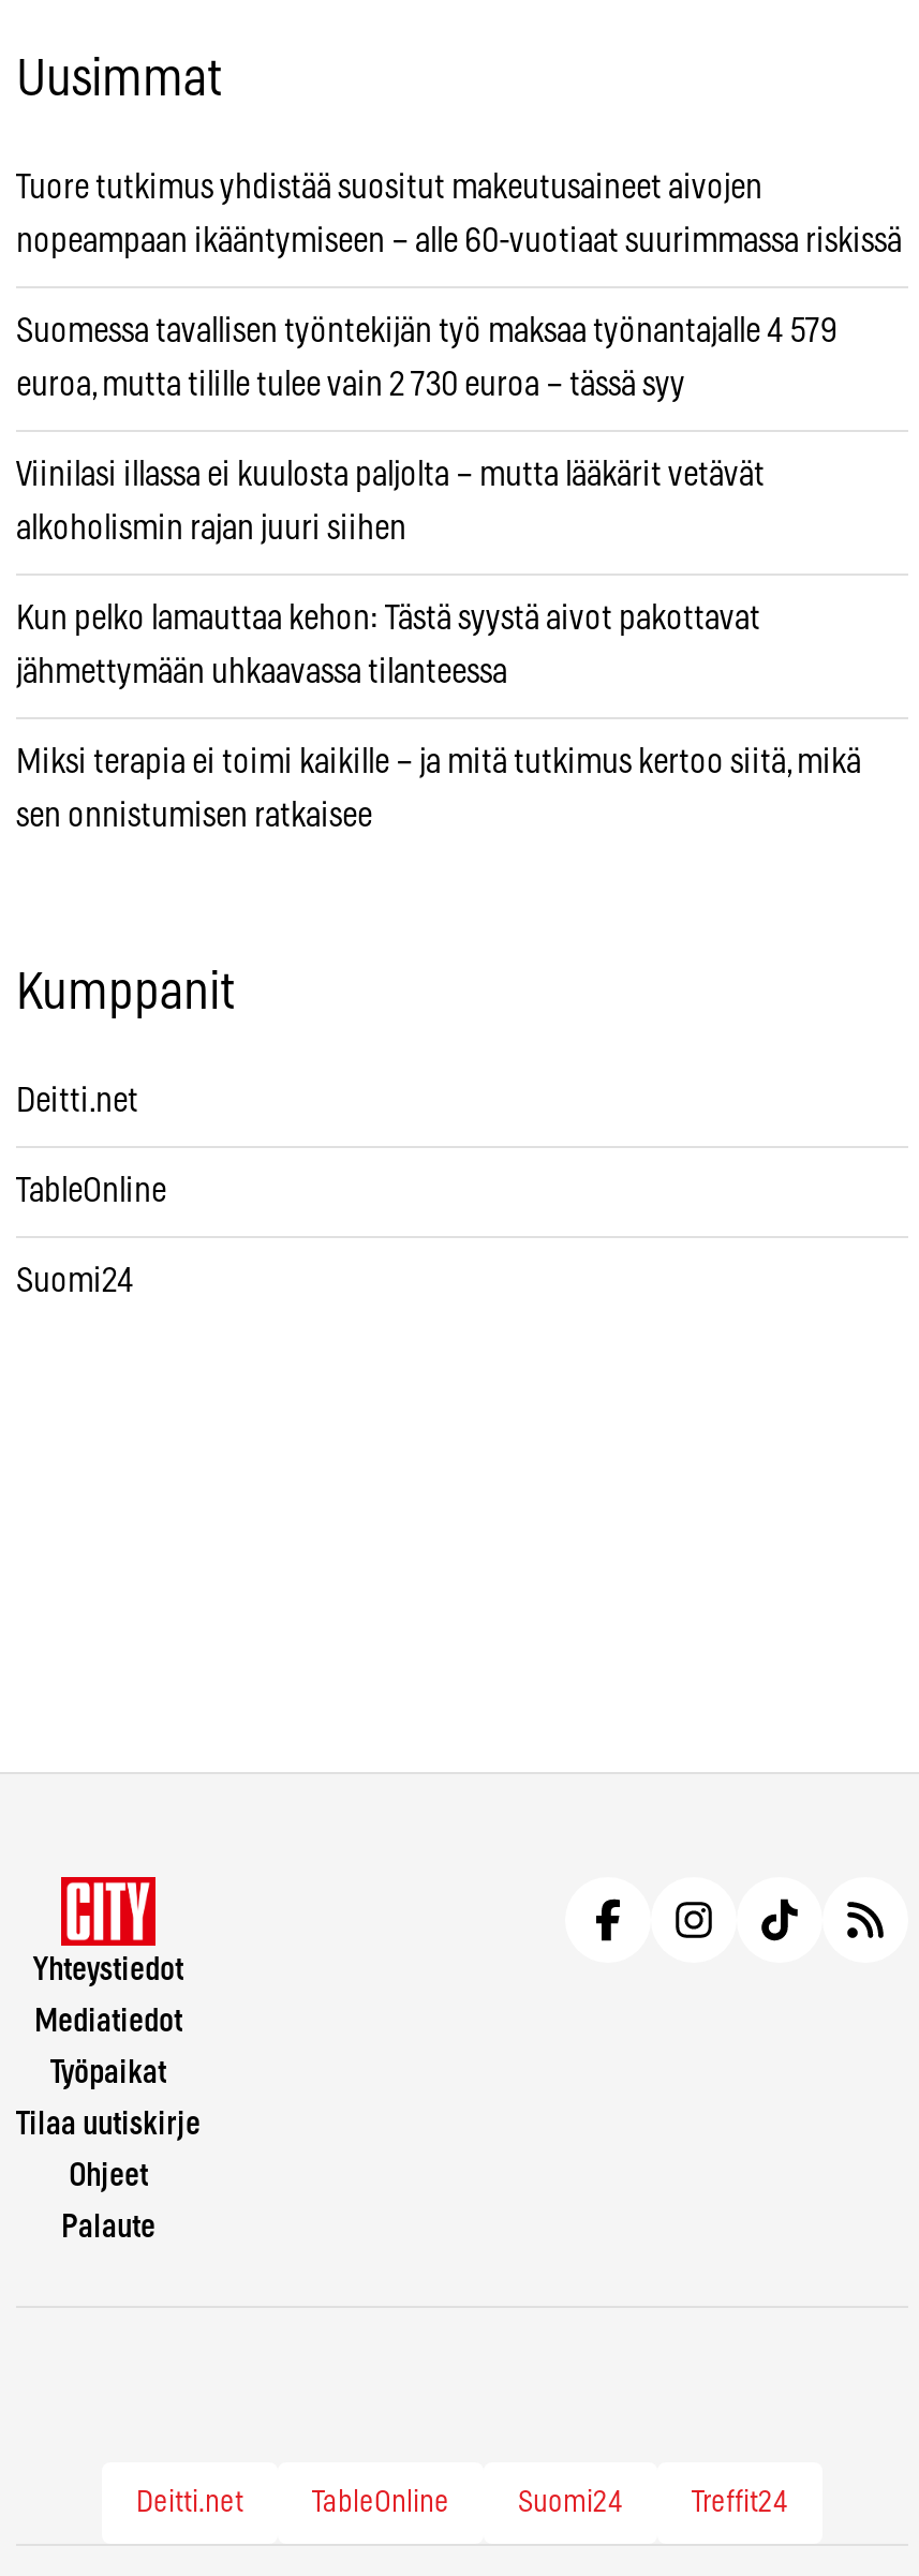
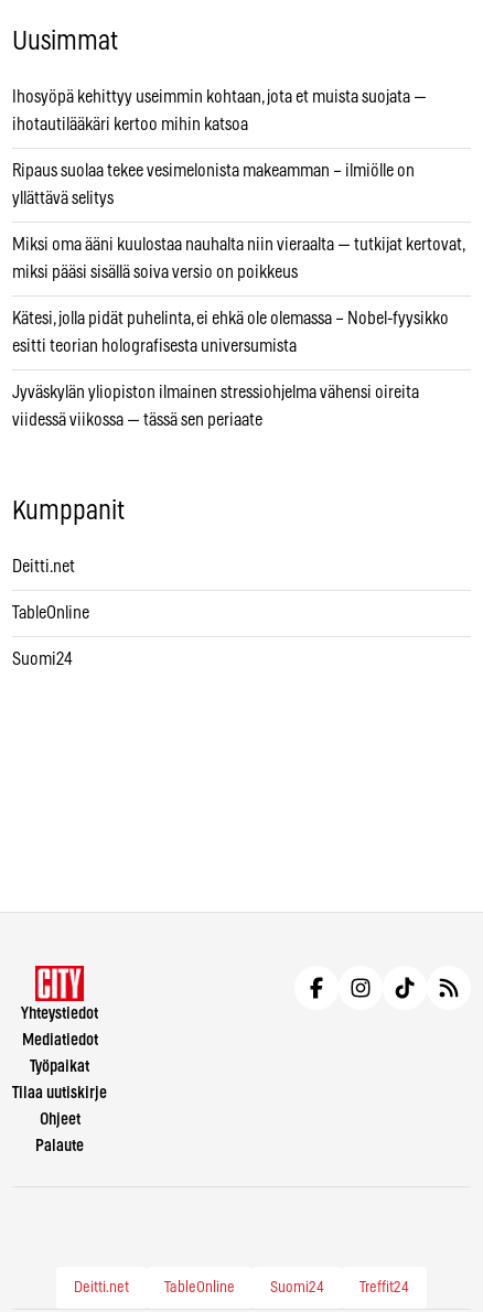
[16,170,762,204] Tuore tutkimus yhdistää suositut makeutusaineet aivojen -> [12,88,427,106] Ihosyöpä kehittyy useimmin kohtaan, jota et muista suojata —
[16,224,902,258] nopeampaan ikääntymiseen – alle 60-vuotiaat suurimmassa riskissä -> [12,116,248,133] ihotautilääkäri kertoo mihin katsoa
[16,314,838,348] Suomessa tavallisen työntekijän työ maksaa työnantajalle 4 579 -> [12,162,415,179] Ripaus suolaa tekee vesimelonista makeamman – ilmiölle on
[16,367,685,402] euroa, mutta tilille tulee vain 2 730 euroa – tässä syy -> [12,189,114,207] yllättävä selitys
[16,457,765,492] Viinilasi illassa ei kuulosta paljolta – mutta lääkärit vetävät -> [12,236,464,253] Miksi oma ääni kuulostaa nauhalta niin vieraalta — tutkijat kertovat,
[16,511,406,545] alkoholismin rajan juuri siihen -> [12,263,298,281] miksi pääsi sisällä soiva versio on poikkeus
[16,601,760,635] Kun pelko lamauttaa kehon: Tästä syystä aivot pakottavat -> [12,310,449,327] Kätesi, jolla pidät puhelinta, ei ehkä ole olemassa – Nobel-fyysikko
[16,655,507,689] jähmettymään uhkaavassa tilanteessa -> [12,337,297,355] esitti teorian holografisesta universumista
[16,745,861,779] Miksi terapia ei toimi kaikille – ja mitä tutkimus kertoo siitä, mikä -> [12,383,419,401] Jyväskylän yliopiston ilmainen stressiohjelma vähensi oireita
[16,798,372,833] sen onnistumisen ratkaisee -> [12,411,262,429] viidessä viikossa — tässä sen periaate

